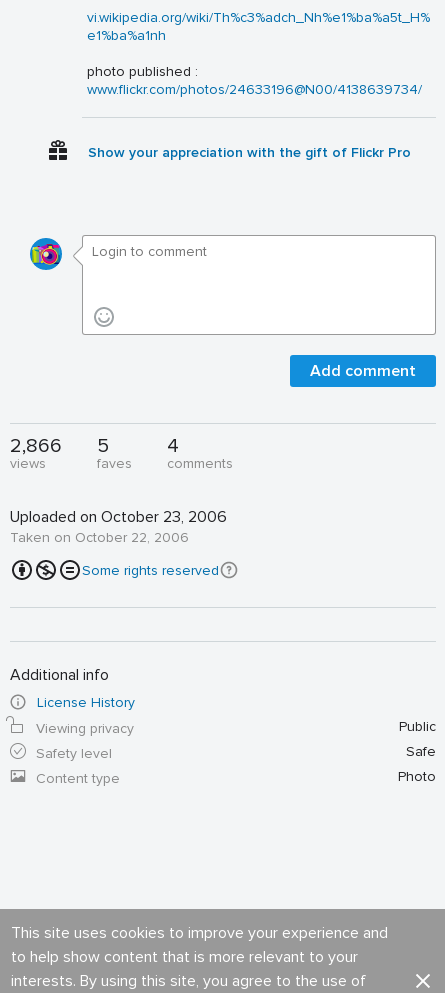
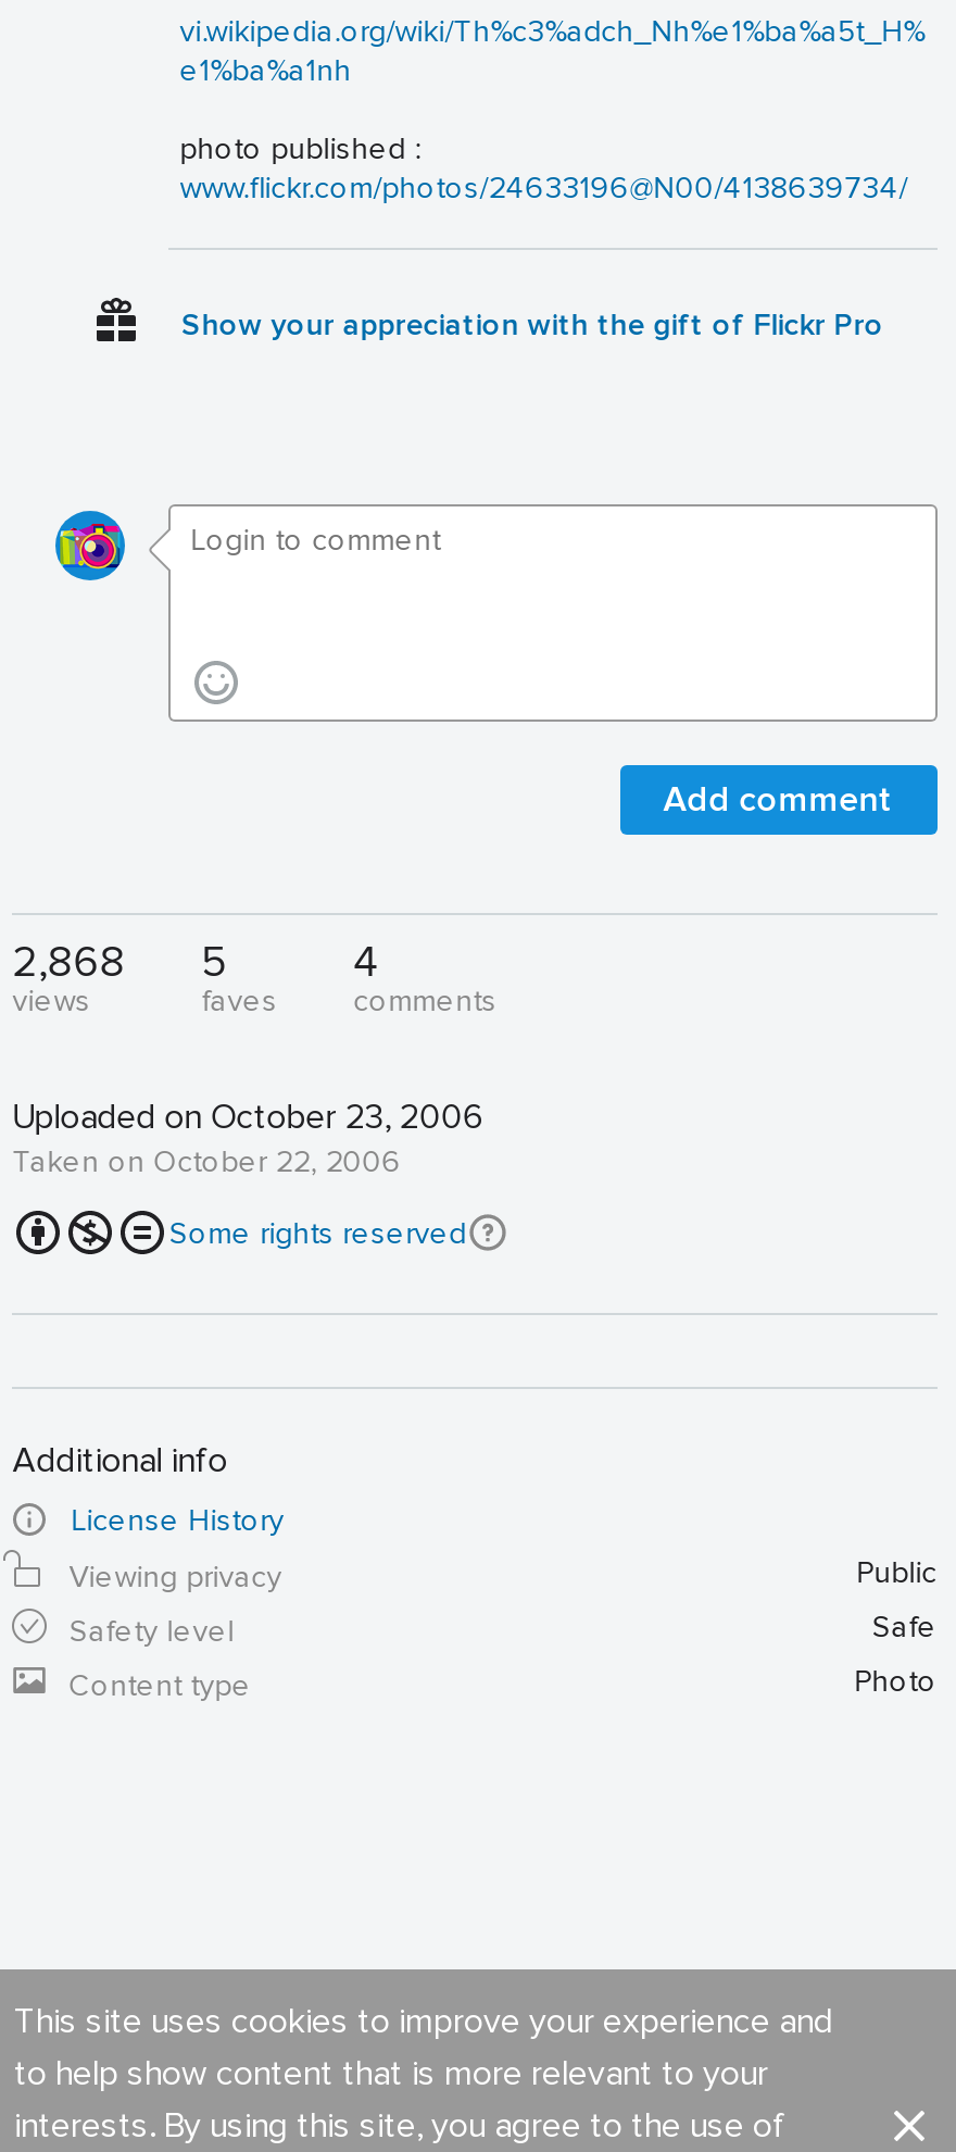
[10,434,109,458] 2,866 5 -> [12,937,227,989] 2,868 5

